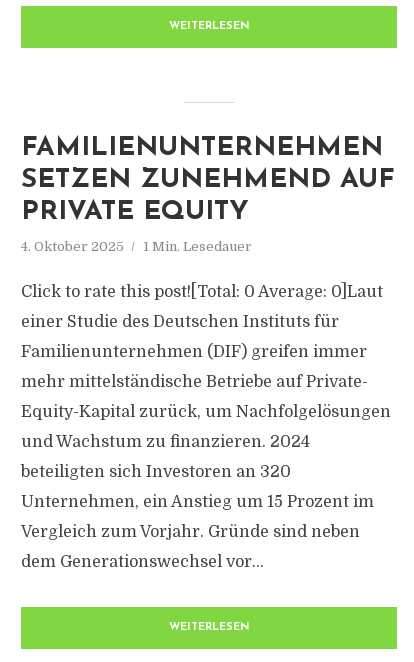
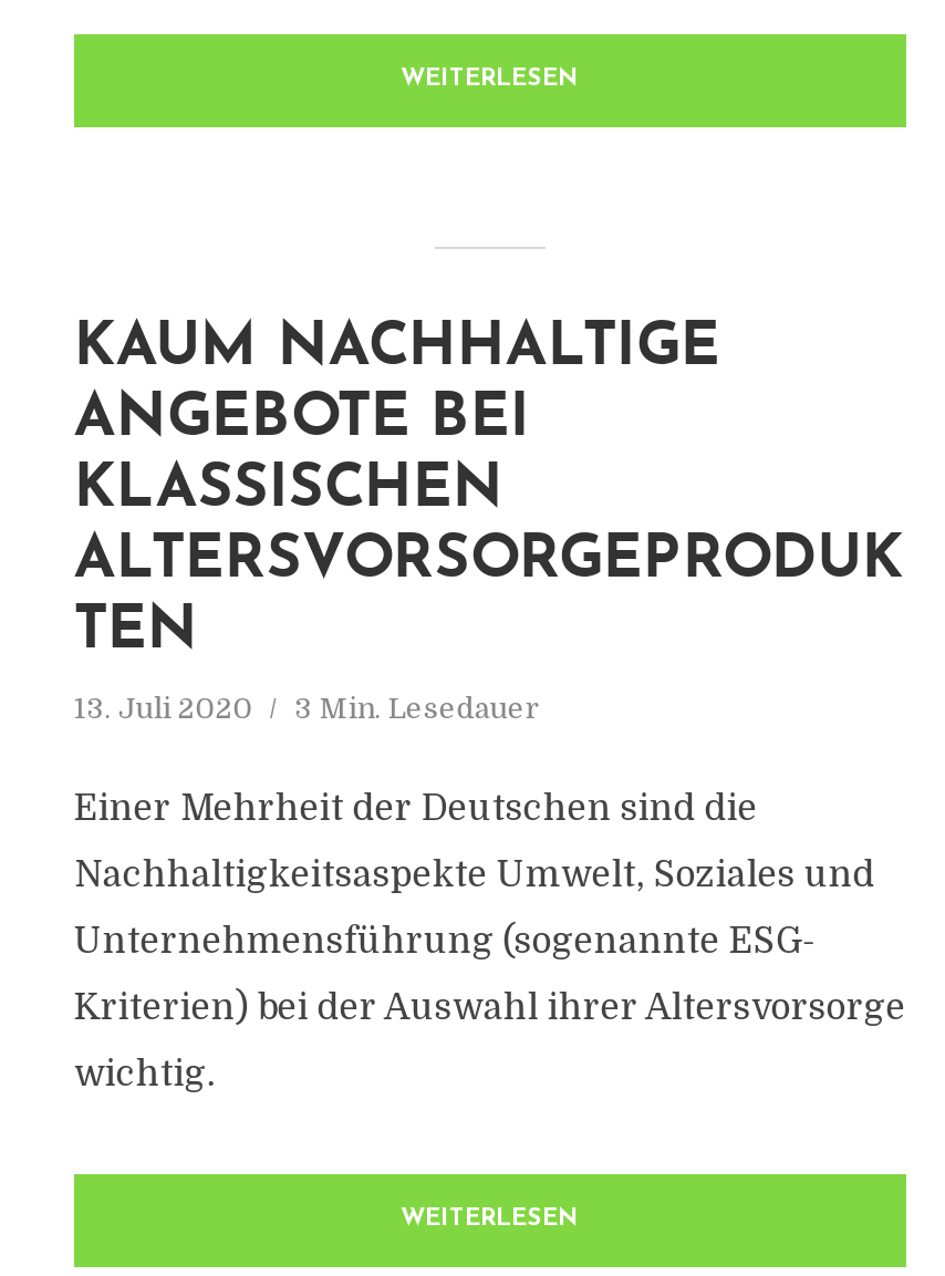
[21,135,395,571] FAMILIENUNTERNEHMEN | SETZEN ZUNEHMEND AUF | PRIVATE EQUITY | 4. Oktober 2025 | 1 Min. Lesedauer | Click to rate this post![Total: 0 Average: 0]Laut | einer Studie des Deutschen Instituts für | Familienunternehmen (DIF) greifen immer | mehr mittelständische Betriebe auf Private- | Equity-Kapital zurück, um Nachfolgelösungen | und Wachstum zu finanzieren. 2024 | beteiligten sich Investoren an 320 | Unternehmen, ein Anstieg um 15 Prozent im | Vergleich zum Vorjahr. Gründe sind neben | dem Generationswechsel vor... -> [74,320,906,1095] KAUM NACHHALTIGE | ANGEBOTE BEI | KLASSISCHEN | ALTERSVORSORGEPRODUK | TEN | 13. Juli 2020 | 3 Min. Lesedauer | Einer Mehrheit der Deutschen sind die | Nachhaltigkeitsaspekte Umwelt, Soziales und | Unternehmensführung (sogenannte ESG- | Kriterien) bei der Auswahl ihrer Altersvorsorge | wichtig.

